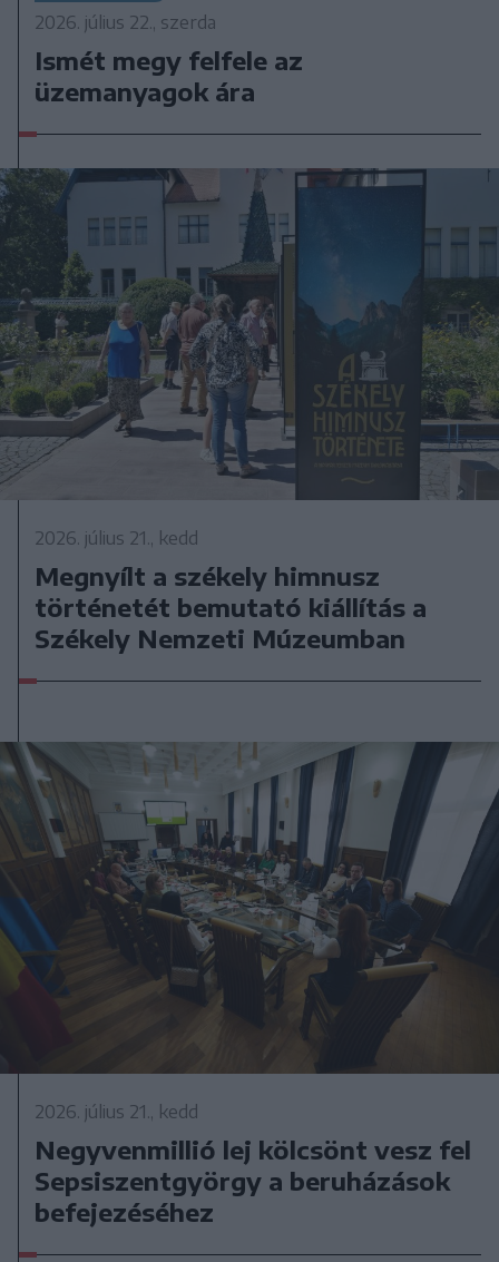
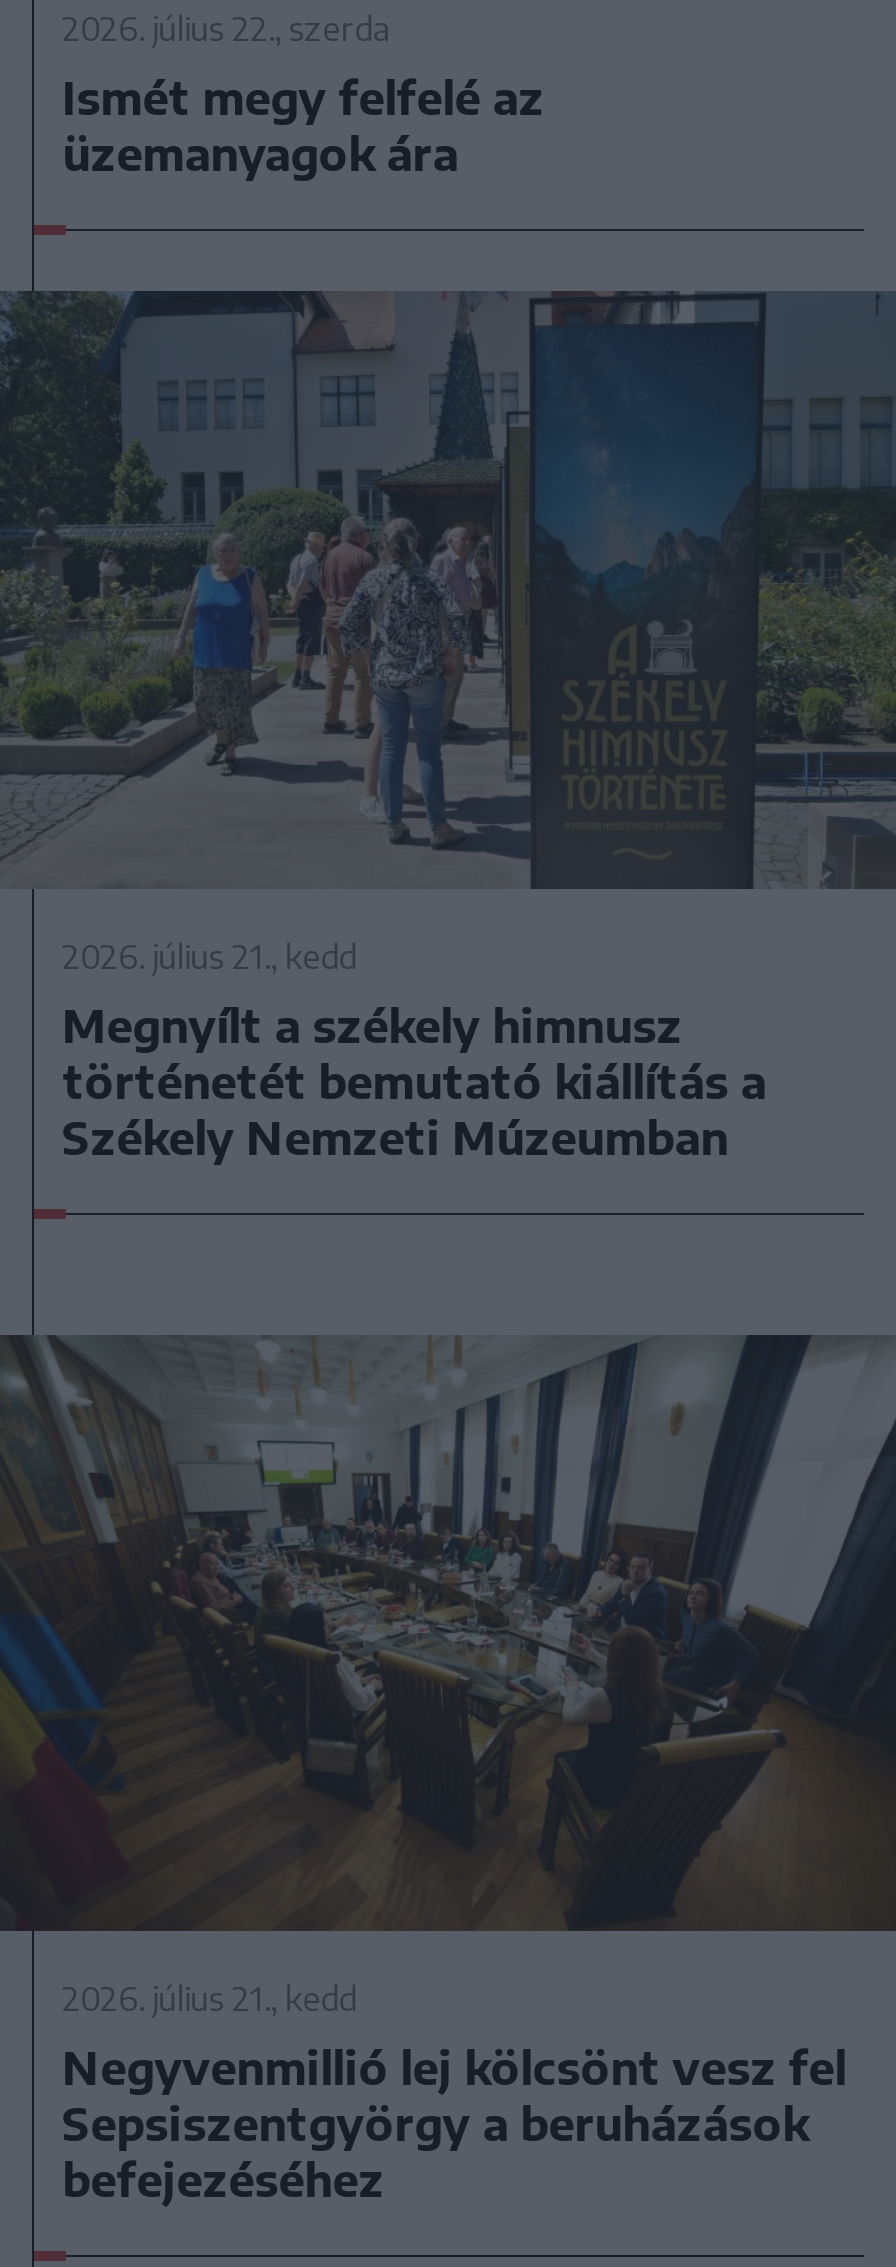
[35,44,303,75] Ismét megy felfele az -> [62,70,544,126] Ismét megy felfelé az

